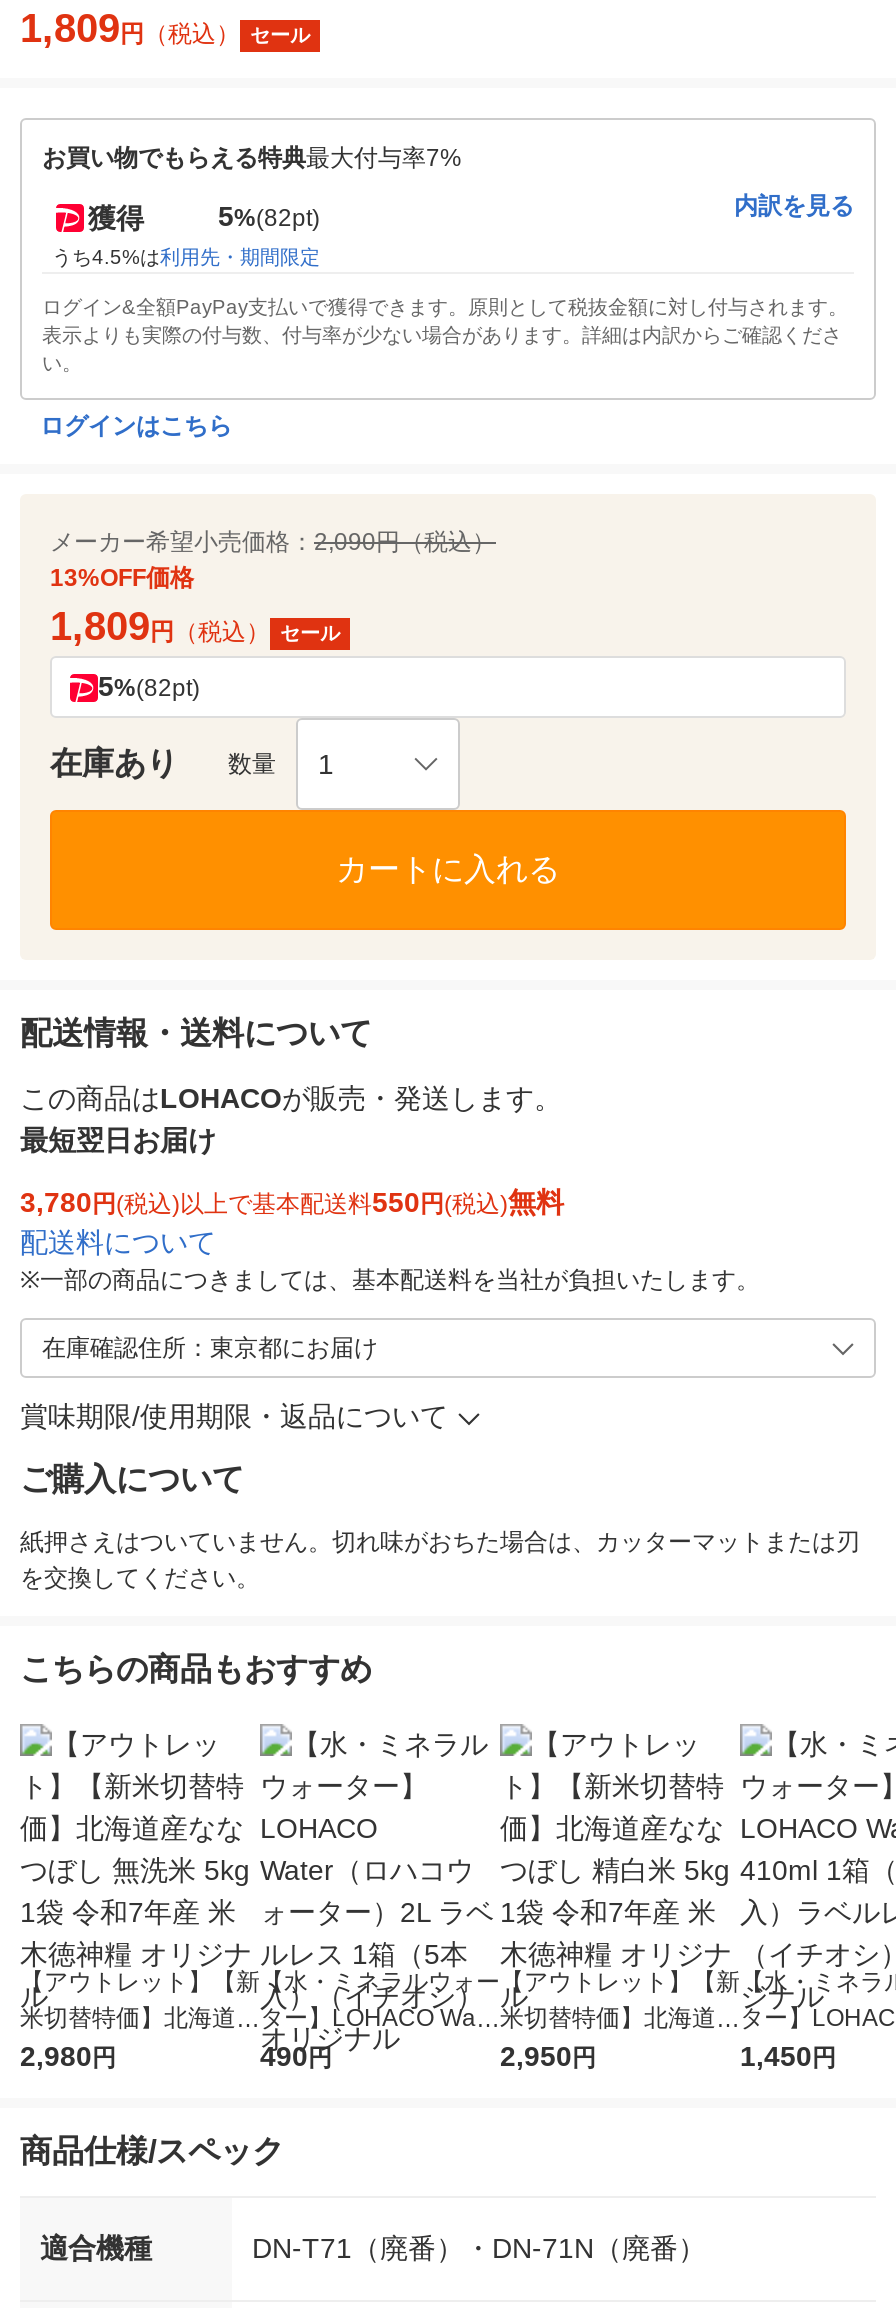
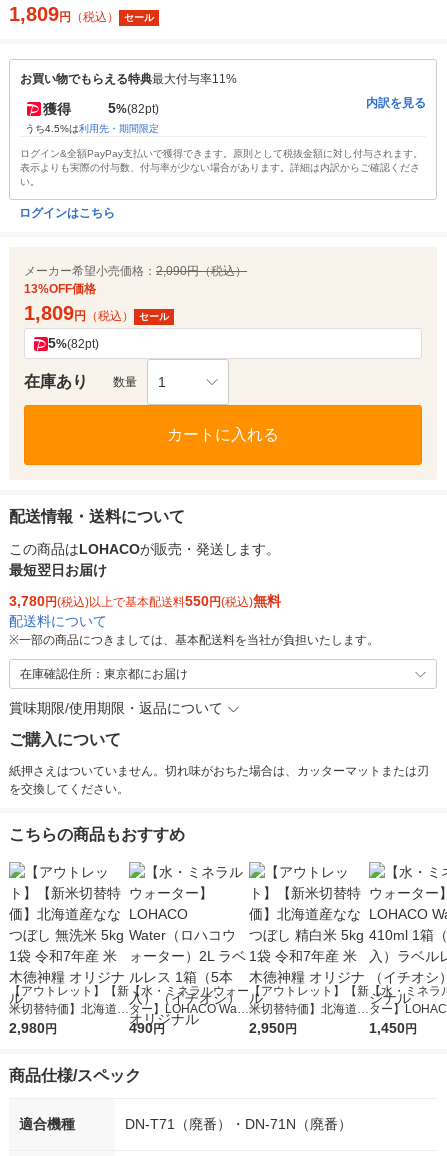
[42,145,462,173] お買い物でもらえる特典最大付与率7% -> [20,72,237,86] お買い物でもらえる特典最大付与率11%

